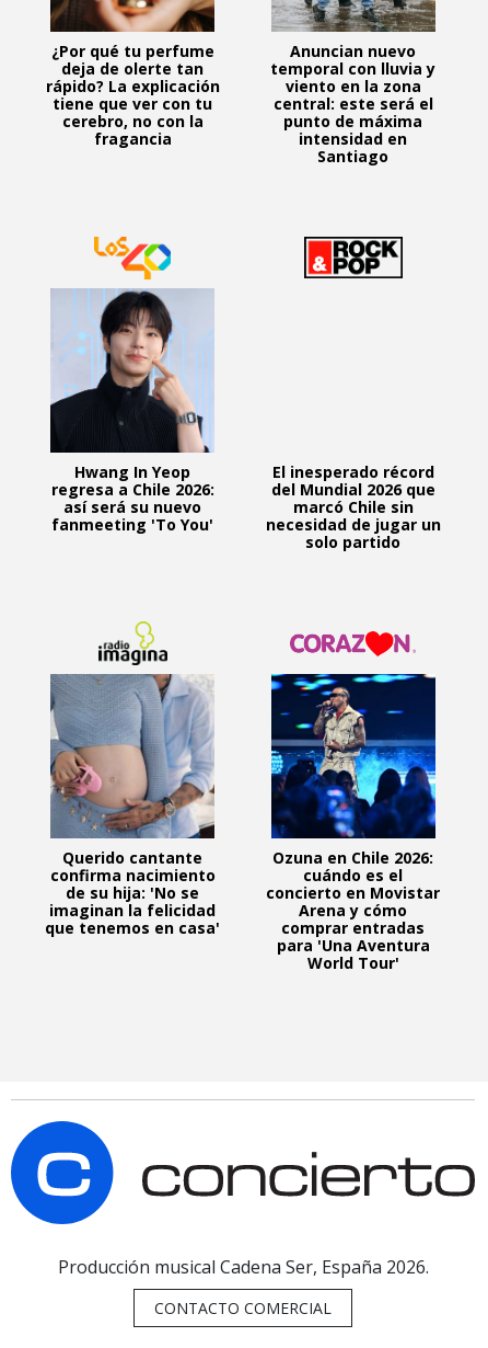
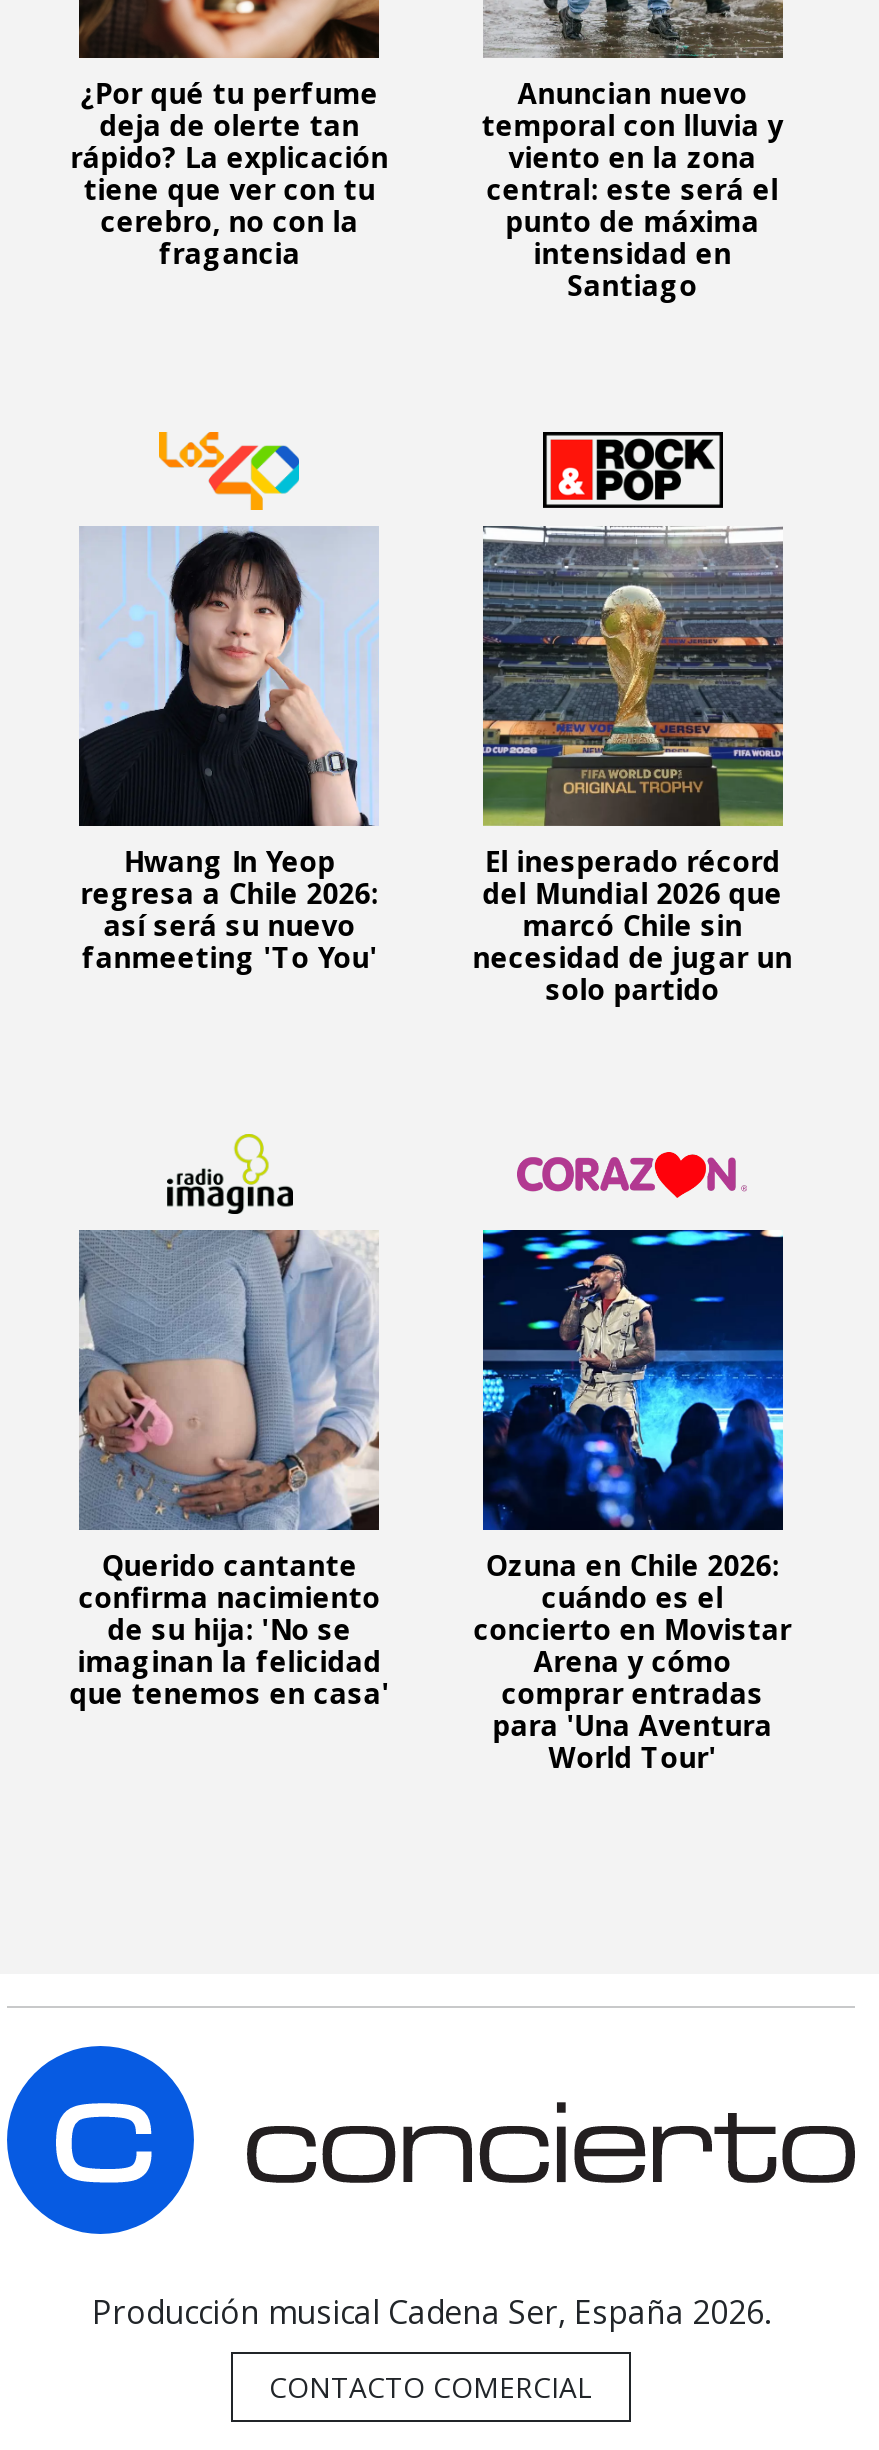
none -> [481,524,785,828] [image]

